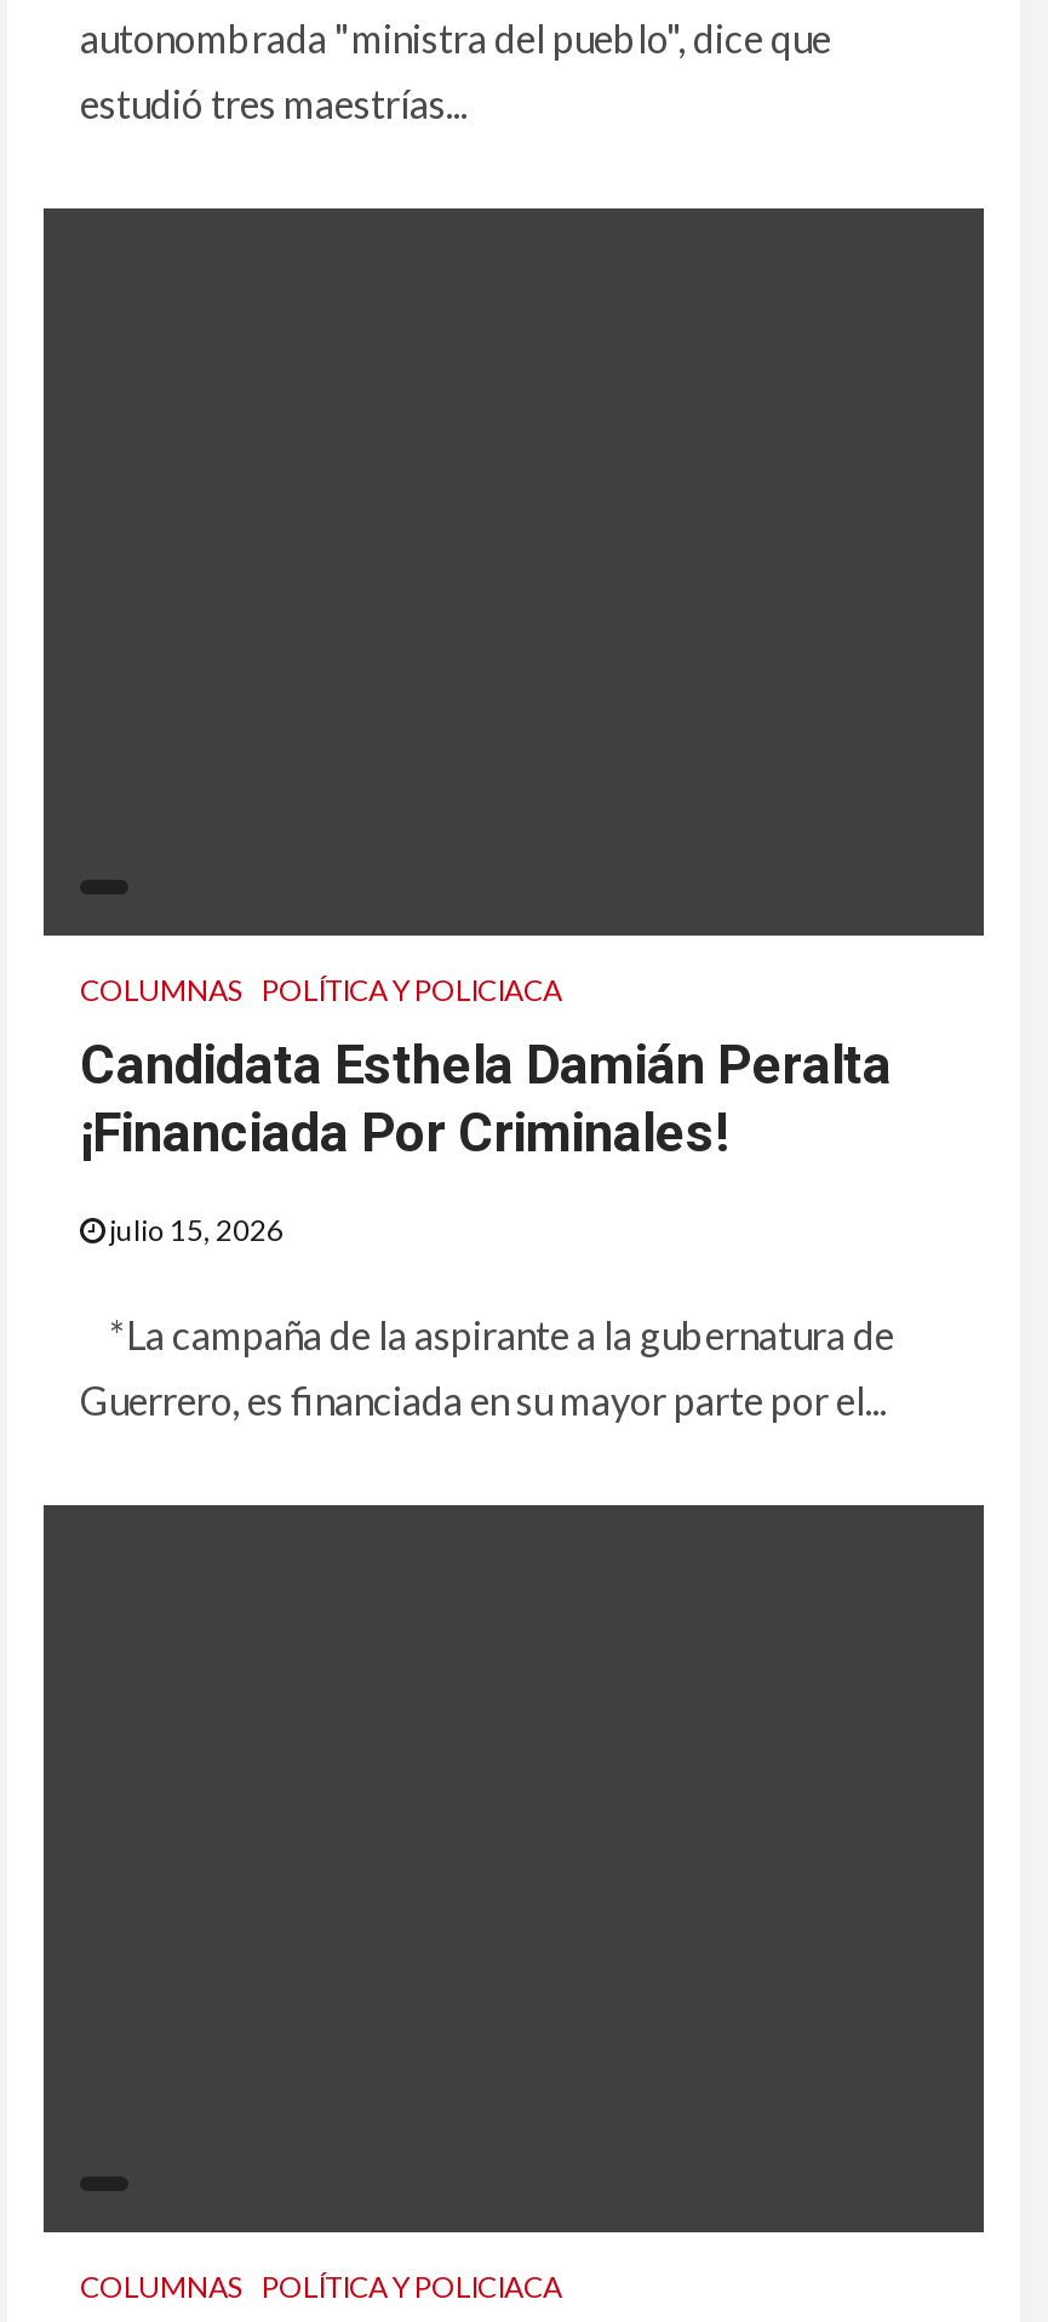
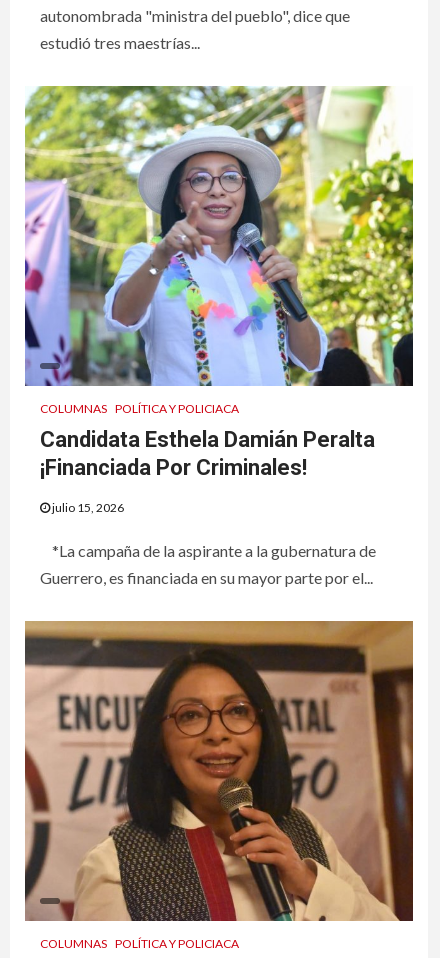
none -> [24,85,414,387] [image]
none -> [24,620,414,922] [image]

